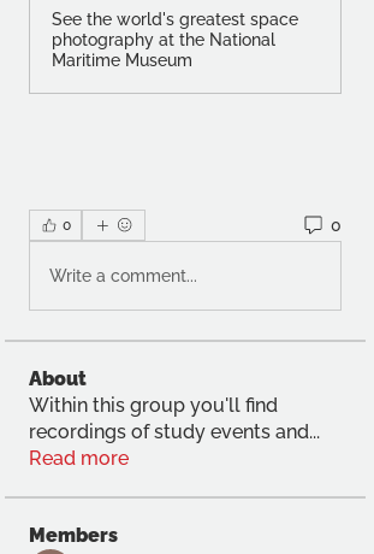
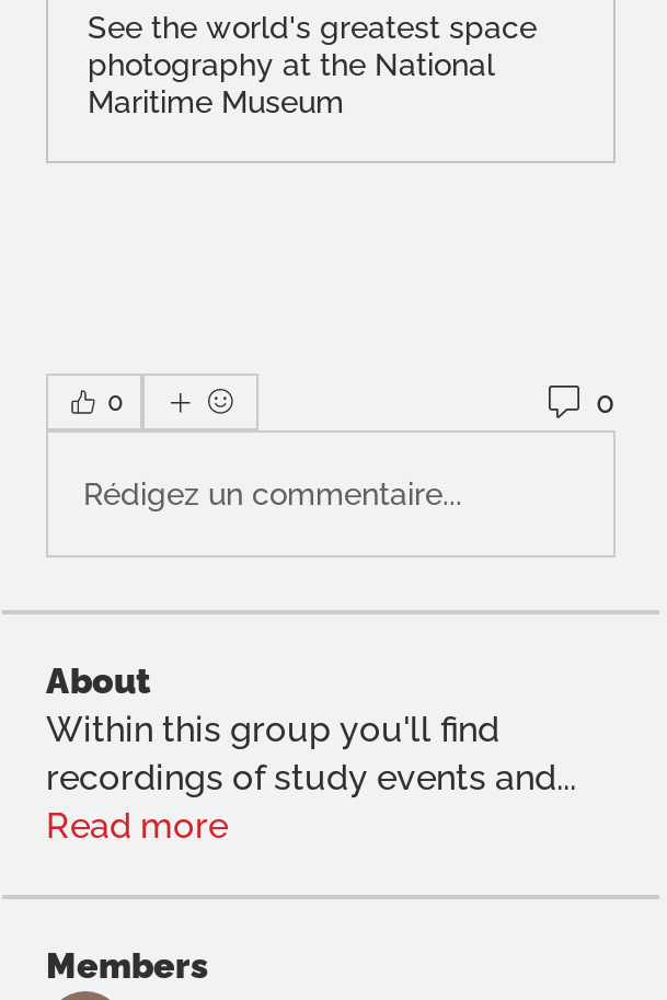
[49,266,197,285] Write a comment... -> [83,475,462,510] Rédigez un commentaire...

